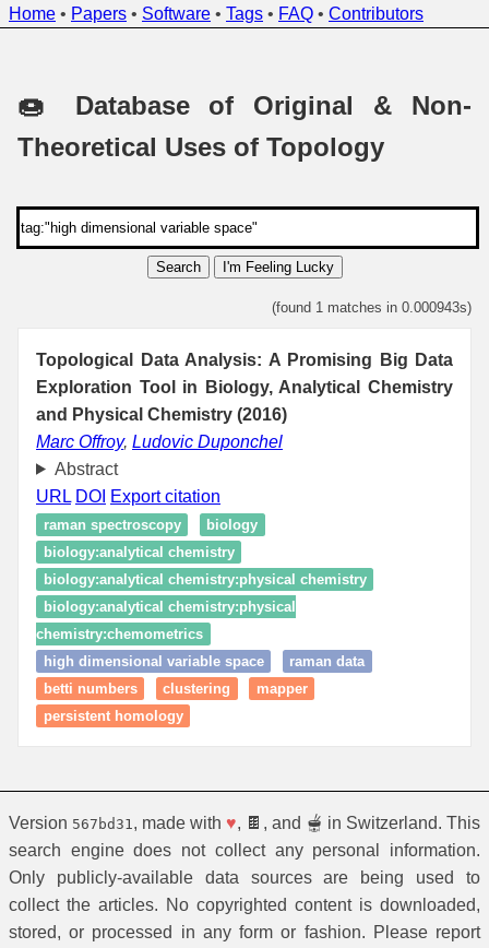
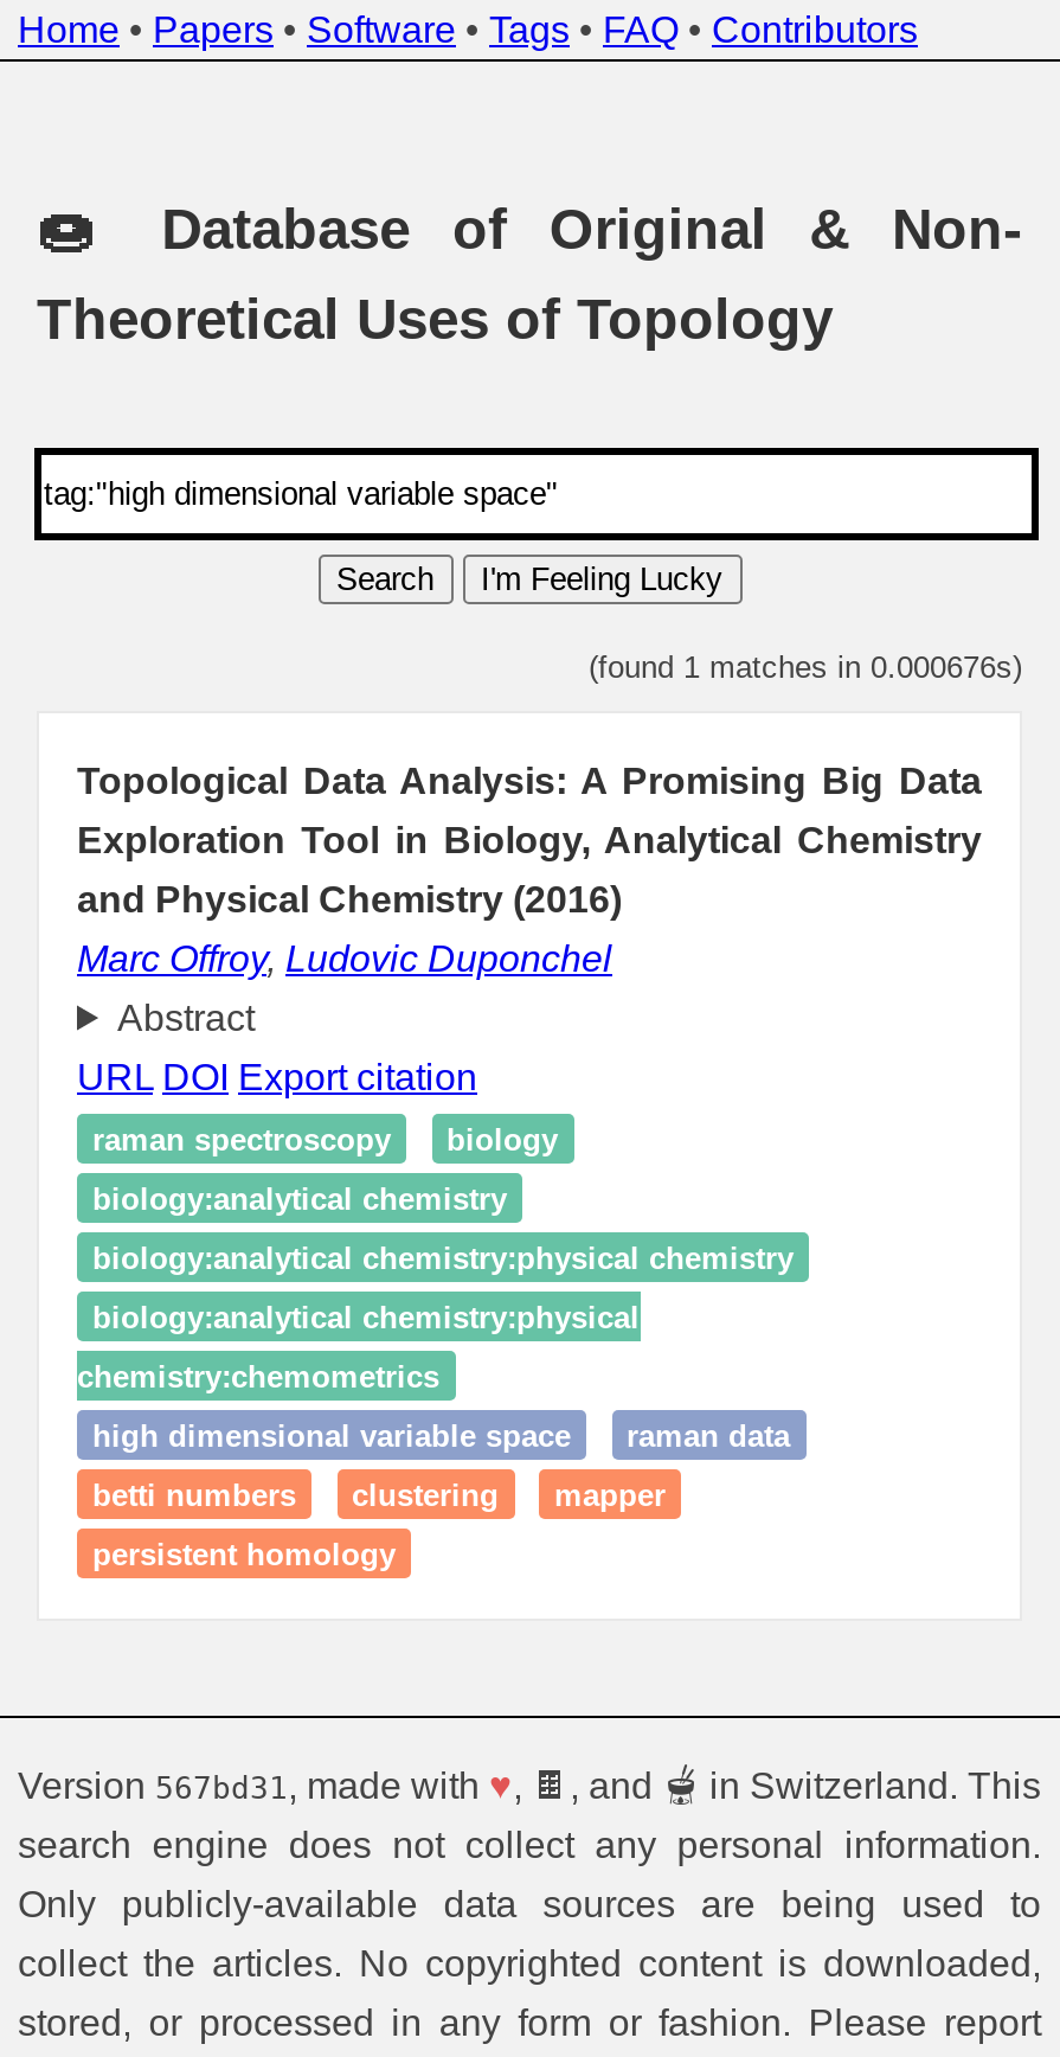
[272,299,472,315] (found 1 matches in 0.000943s) -> [589,649,1022,684] (found 1 matches in 0.000676s)

